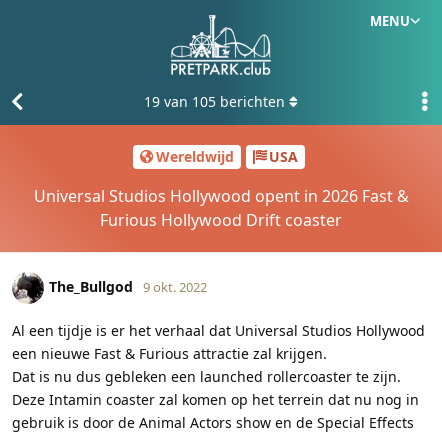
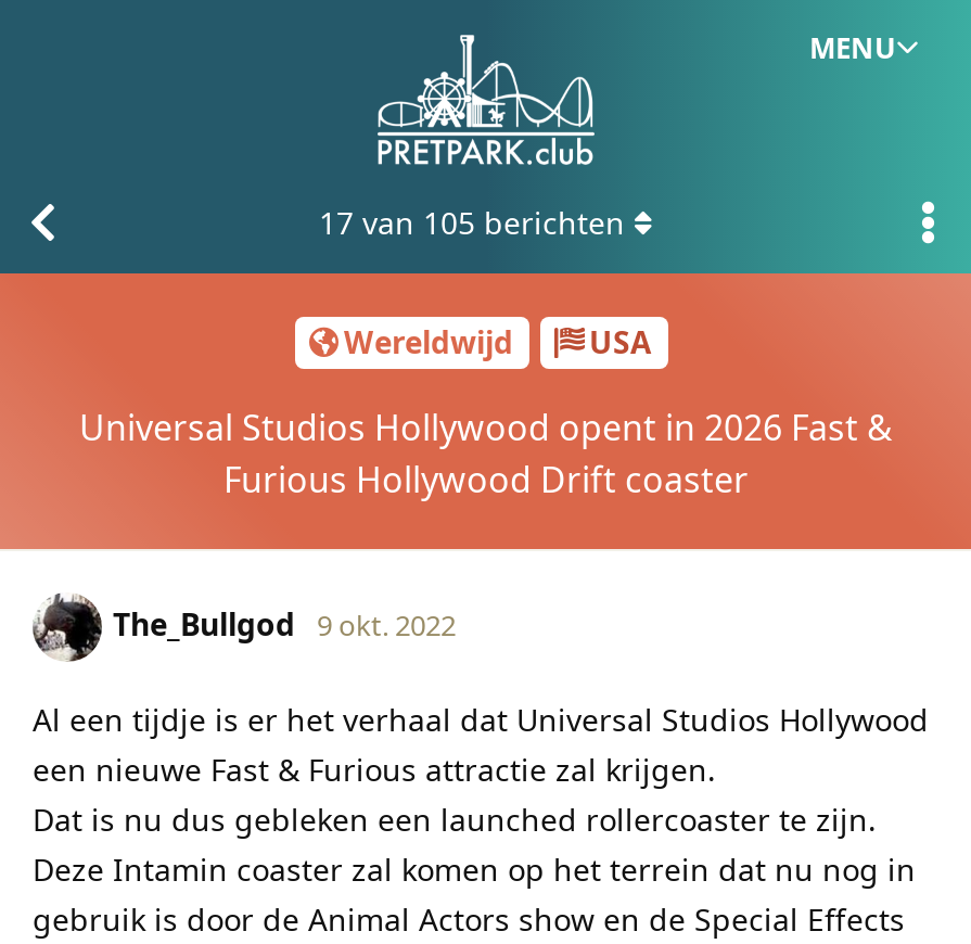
[144,92,285,111] 19 van 105 berichten -> [319,202,625,243] 17 van 105 berichten

